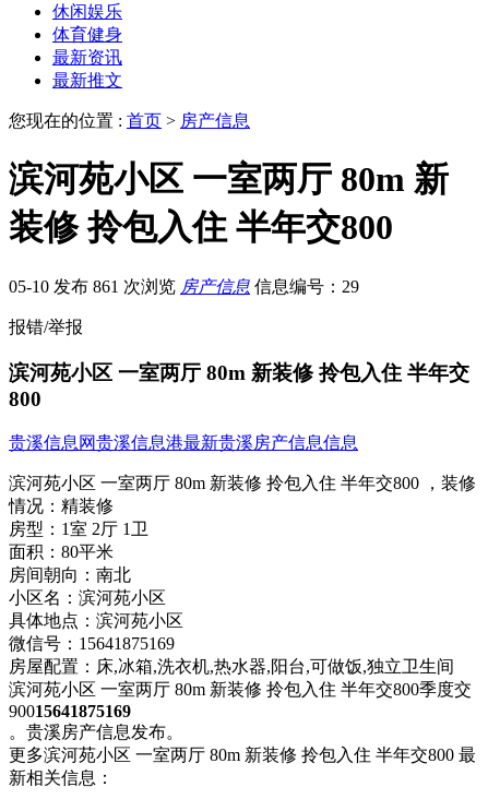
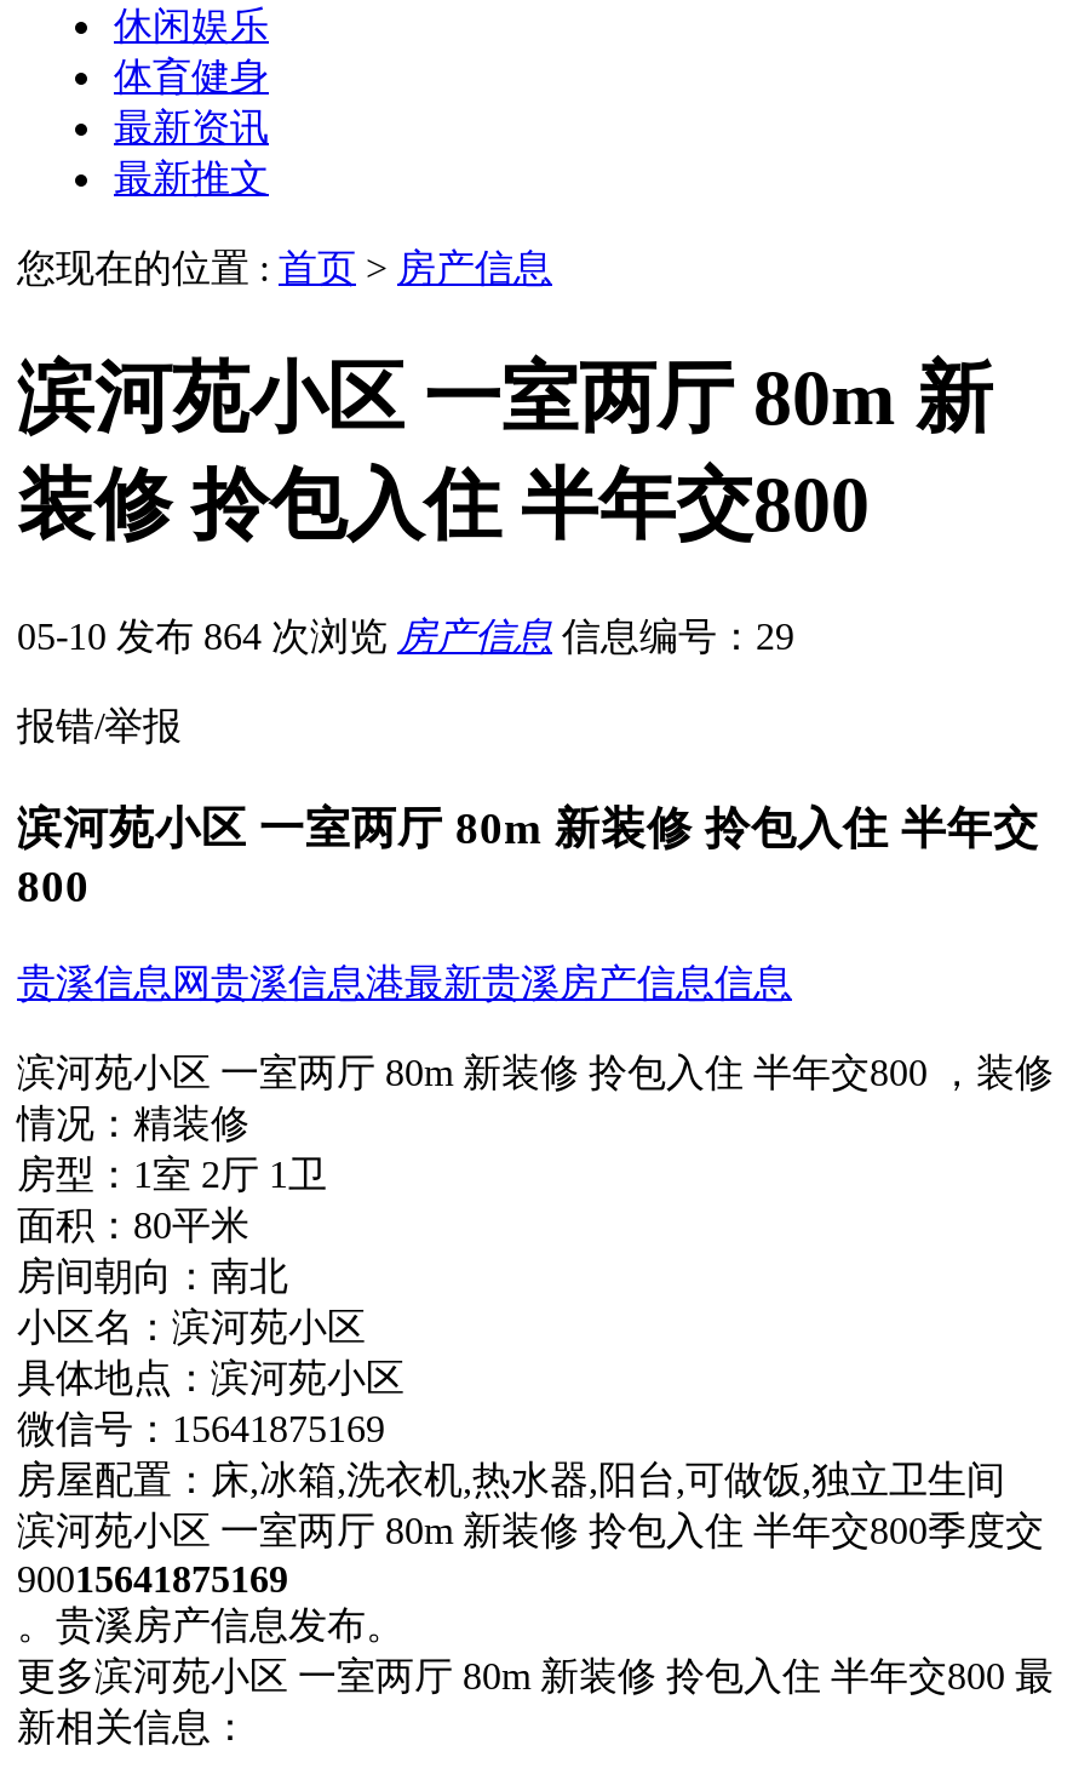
[9,277,359,295] 05-10 发布 861 次浏览 房产信息 信息编号：29 -> [17,615,794,656] 05-10 发布 864 次浏览 房产信息 信息编号：29

